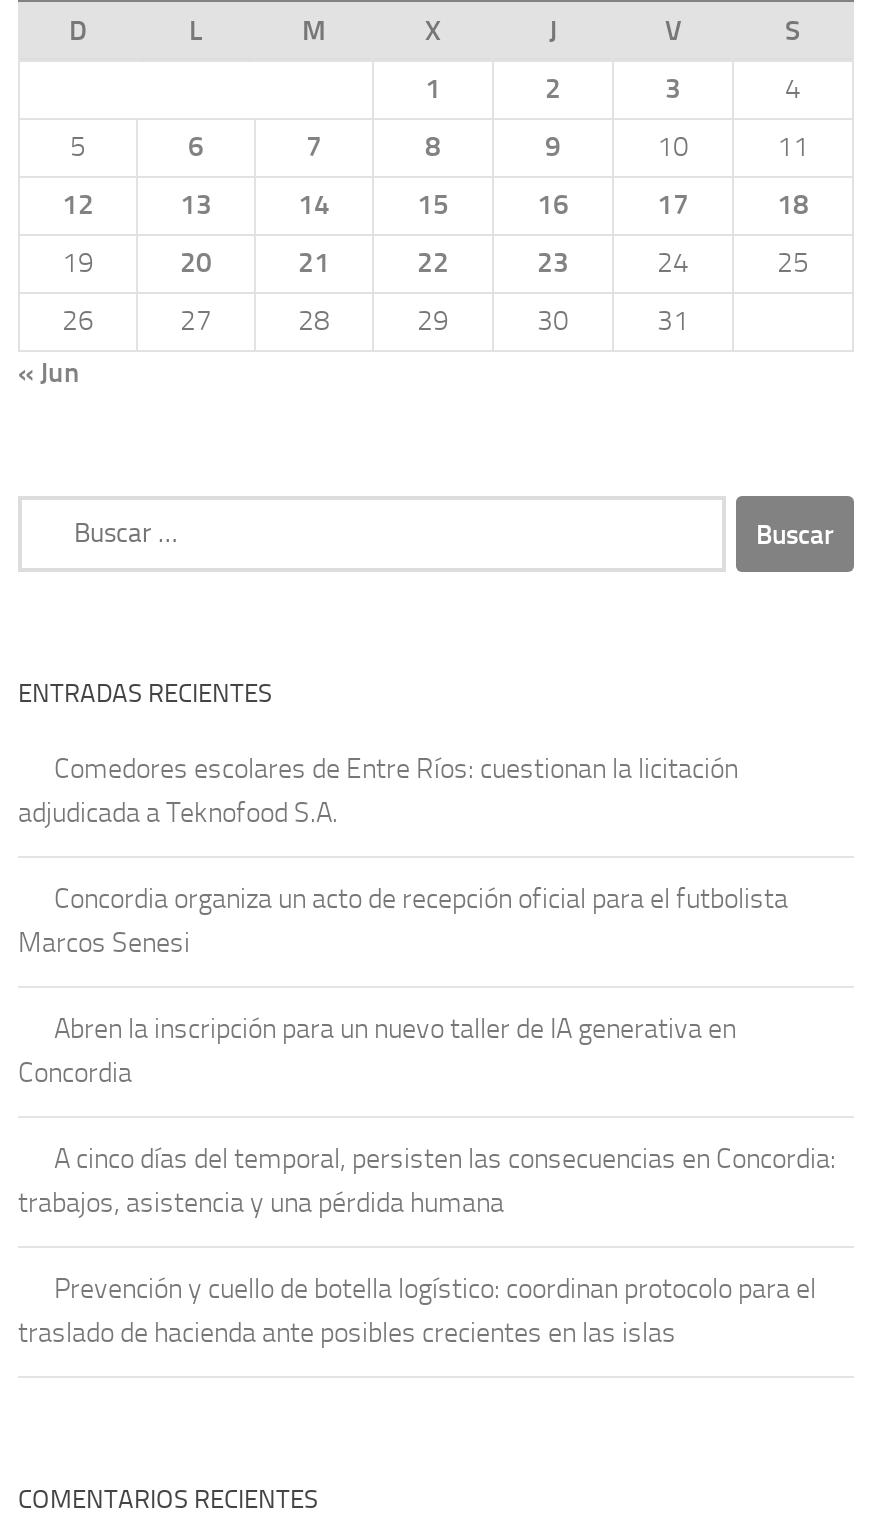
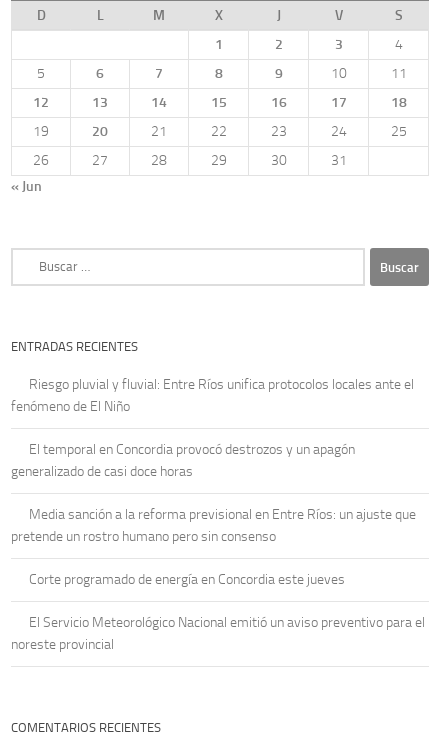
[18,752,738,830] Comedores escolares de Entre Ríos: cuestionan la licitación | adjudicada a Teknofood S.A. -> [11,376,414,415] Riesgo pluvial y fluvial: Entre Ríos unifica protocolos locales ante el | fenómeno de El Niño
[18,882,788,960] Concordia organiza un acto de recepción oficial para el futbolista | Marcos Senesi -> [11,441,355,480] El temporal en Concordia provocó destrozos y un apagón | generalizado de casi doce horas
[18,1012,736,1090] Abren la inscripción para un nuevo taller de IA generativa en | Concordia -> [11,506,416,545] Media sanción a la reforma previsional en Entre Ríos: un ajuste que | pretende un rostro humano pero sin consenso
[18,1142,836,1220] A cinco días del temporal, persisten las consecuencias en Concordia: | trabajos, asistencia y una pérdida humana -> [29,571,345,588] Corte programado de energía en Concordia este jueves
[18,1272,816,1350] Prevención y cuello de botella logístico: coordinan protocolo para el | traslado de hacienda ante posibles crecientes en las islas -> [11,614,425,653] El Servicio Meteorológico Nacional emitió un aviso preventivo para el | noreste provincial

